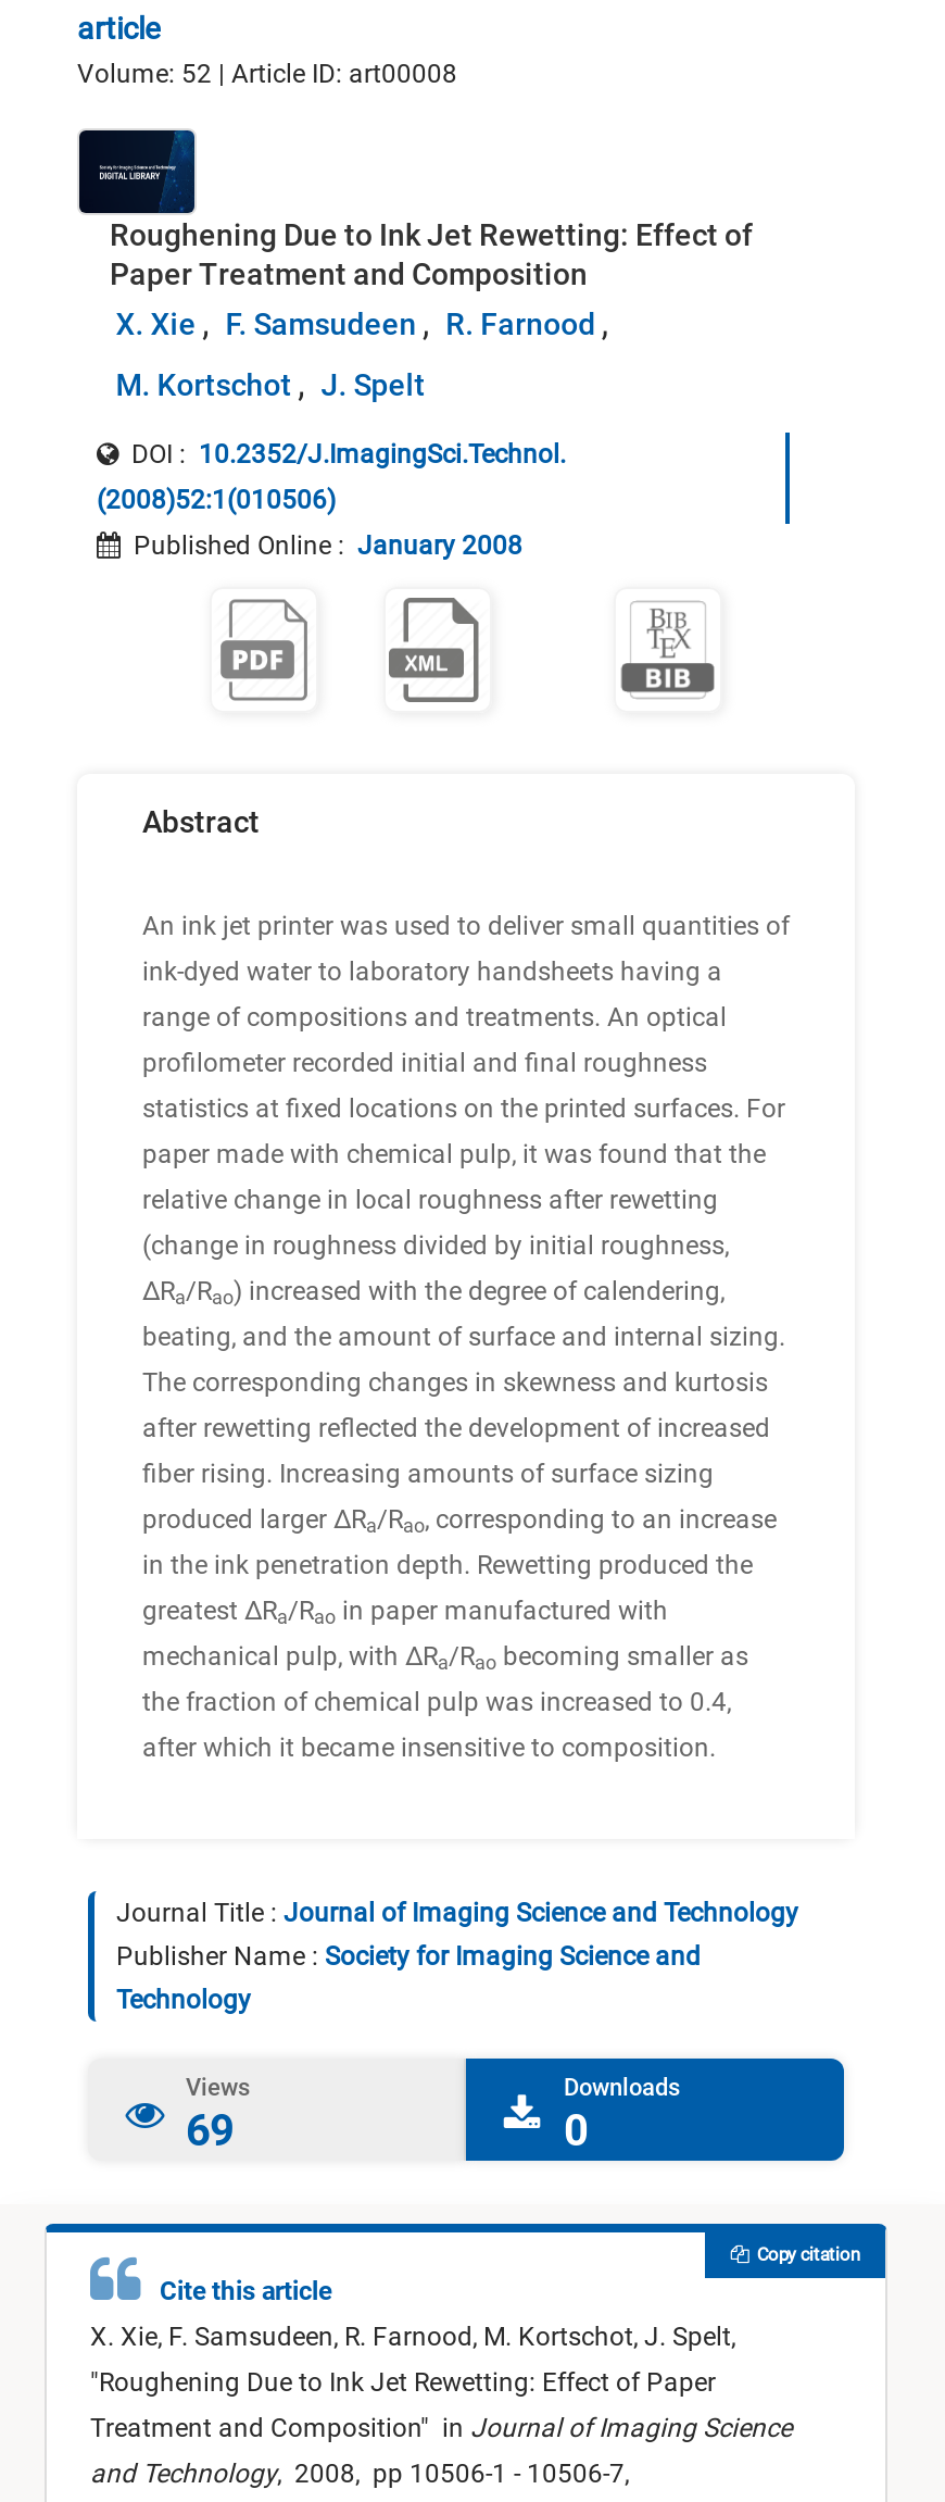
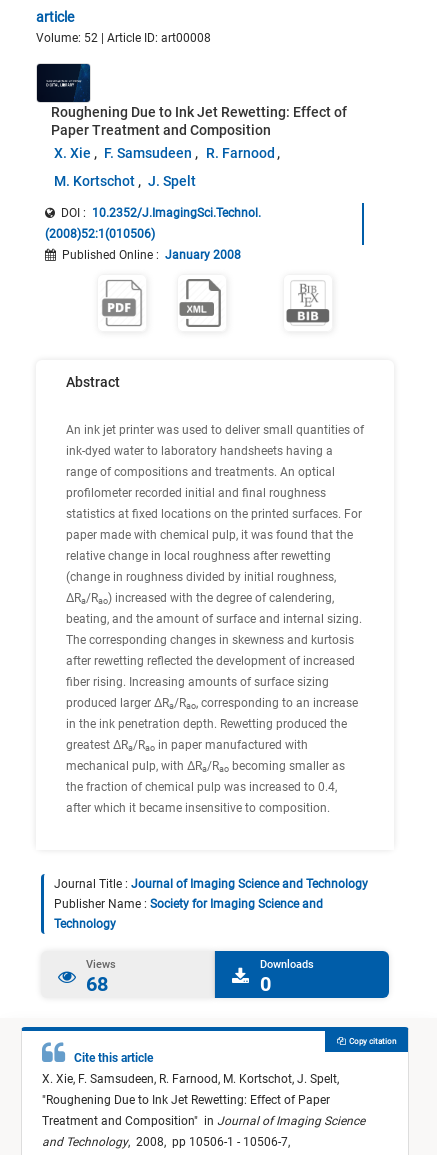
[186,2104,234,2156] 69 -> [86,972,108,996] 68

